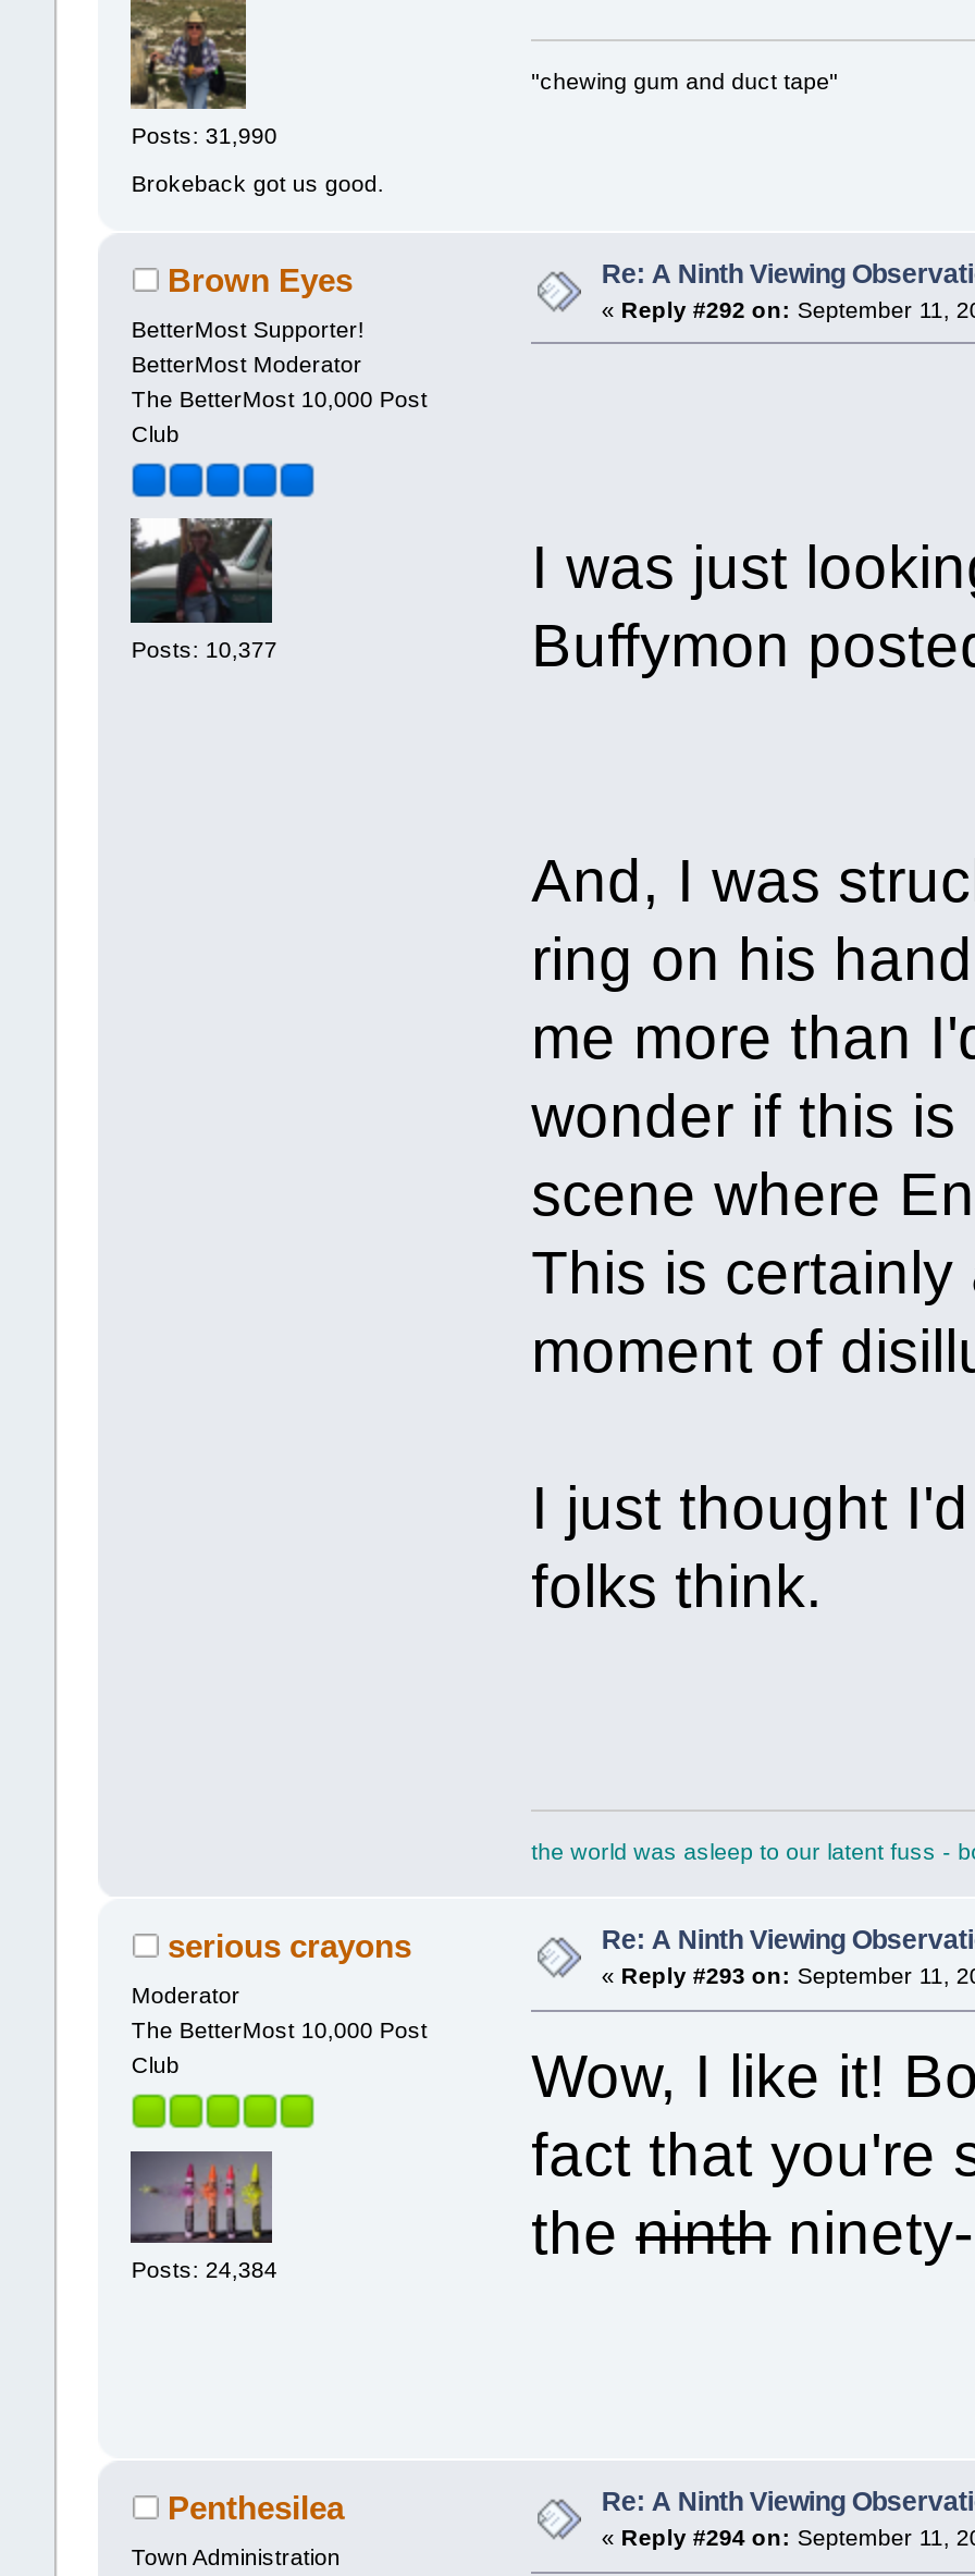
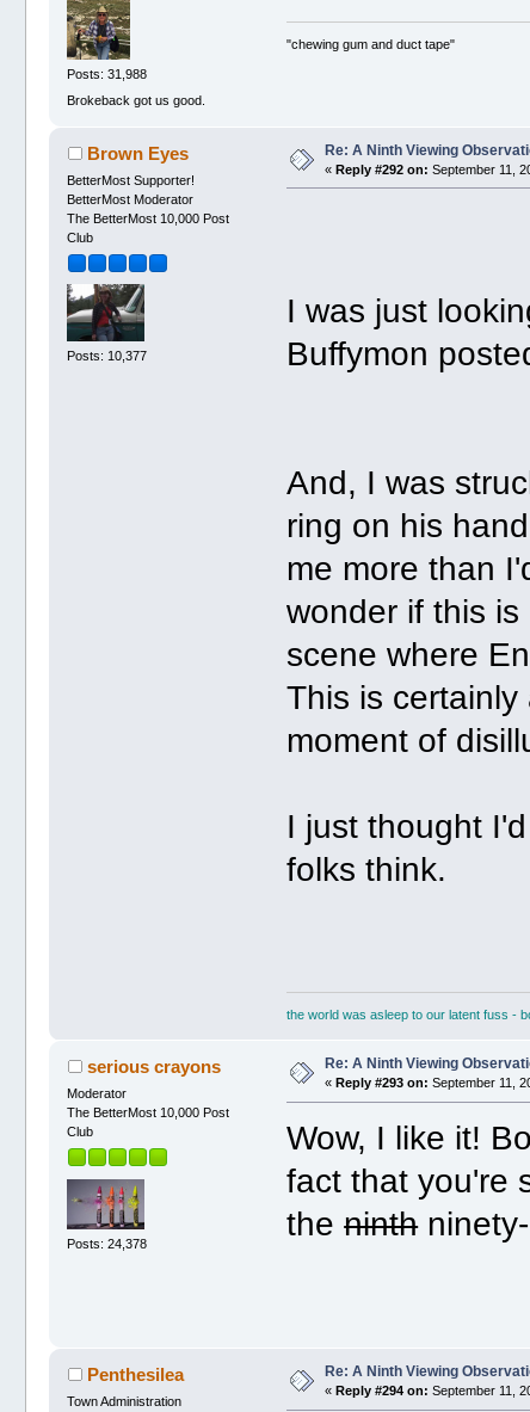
[131,122,277,149] Posts: 31,990 -> [67,67,147,81] Posts: 31,988
[131,2255,277,2281] Posts: 24,384 -> [67,1236,147,1250] Posts: 24,378

